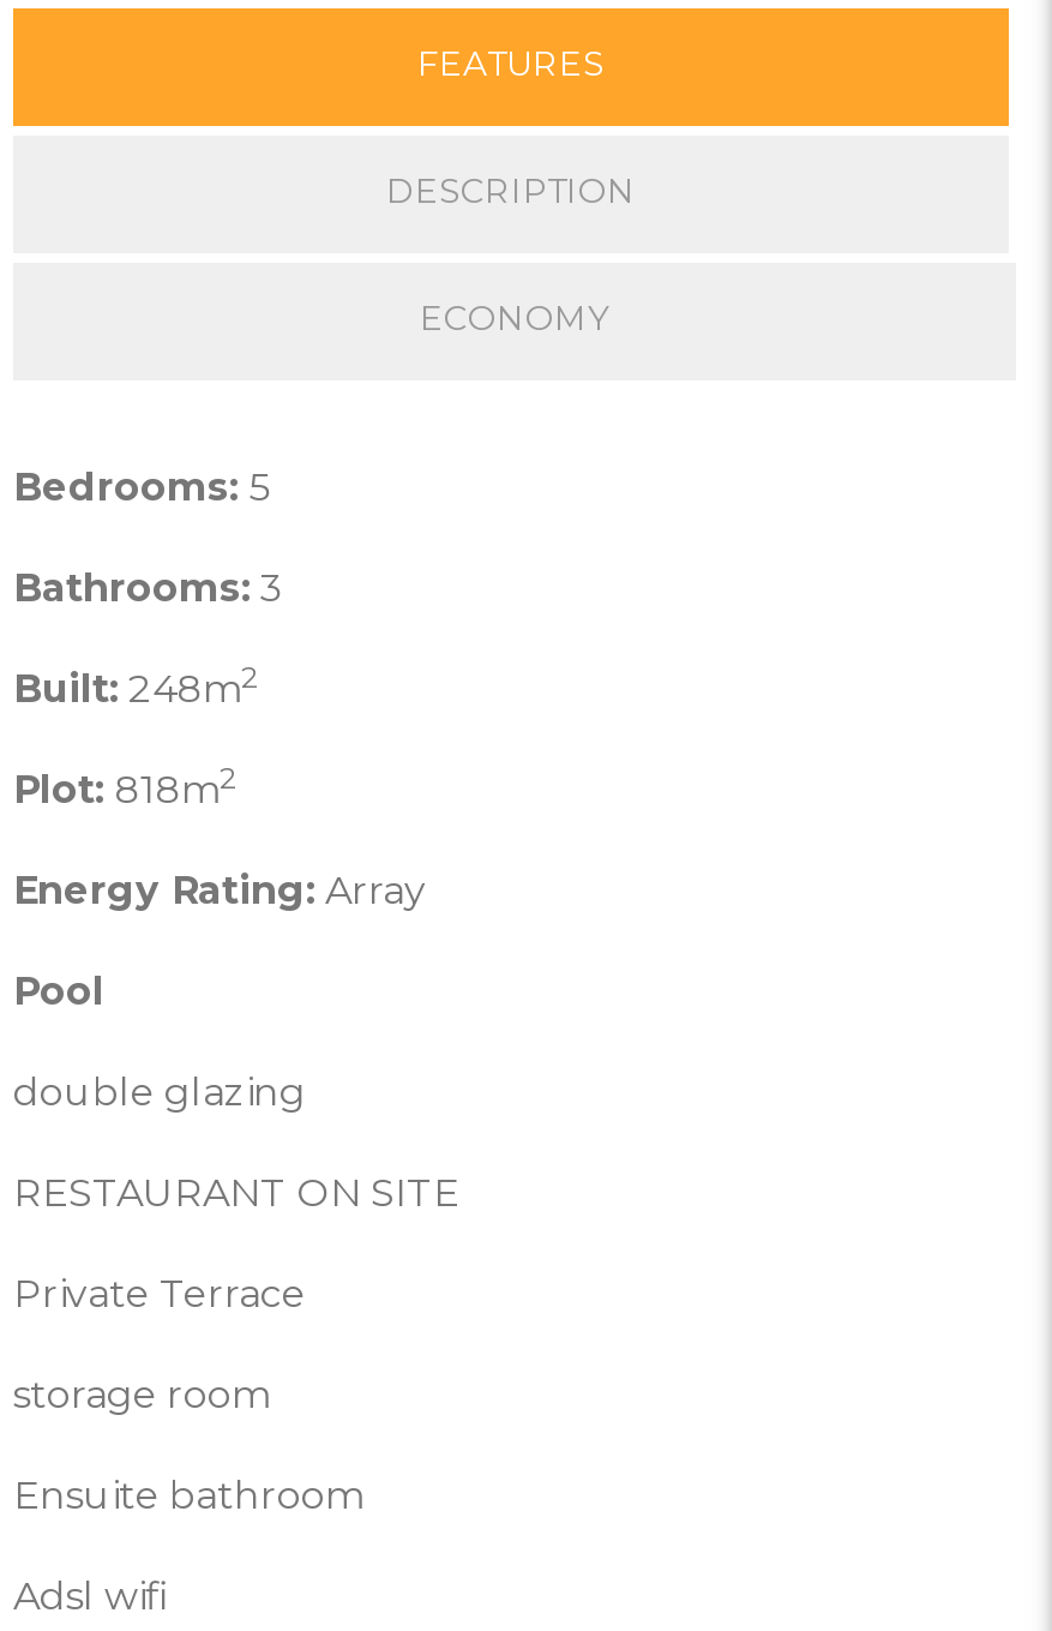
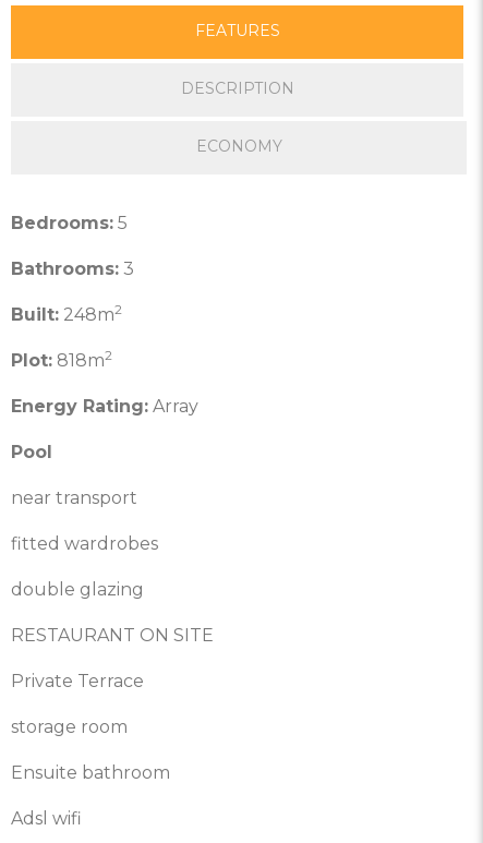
none -> [11,487,158,554] near transport | fitted wardrobes

